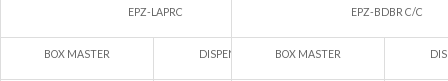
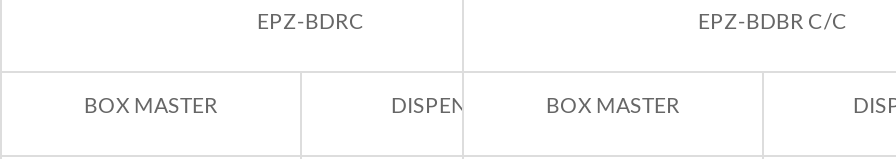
[128,6,183,18] EPZ-LAPRC -> [257,9,365,33] EPZ-BDRC

